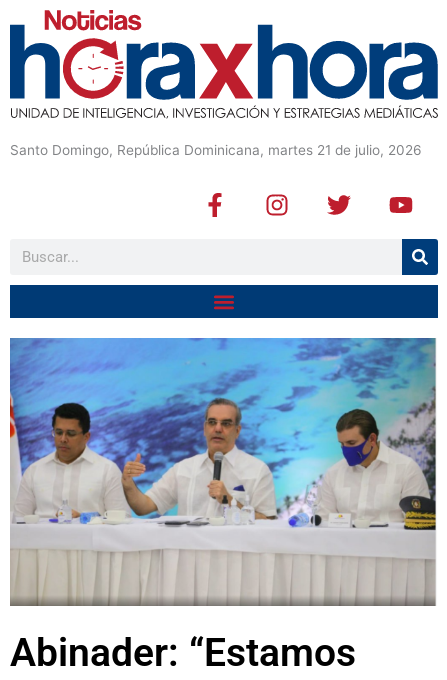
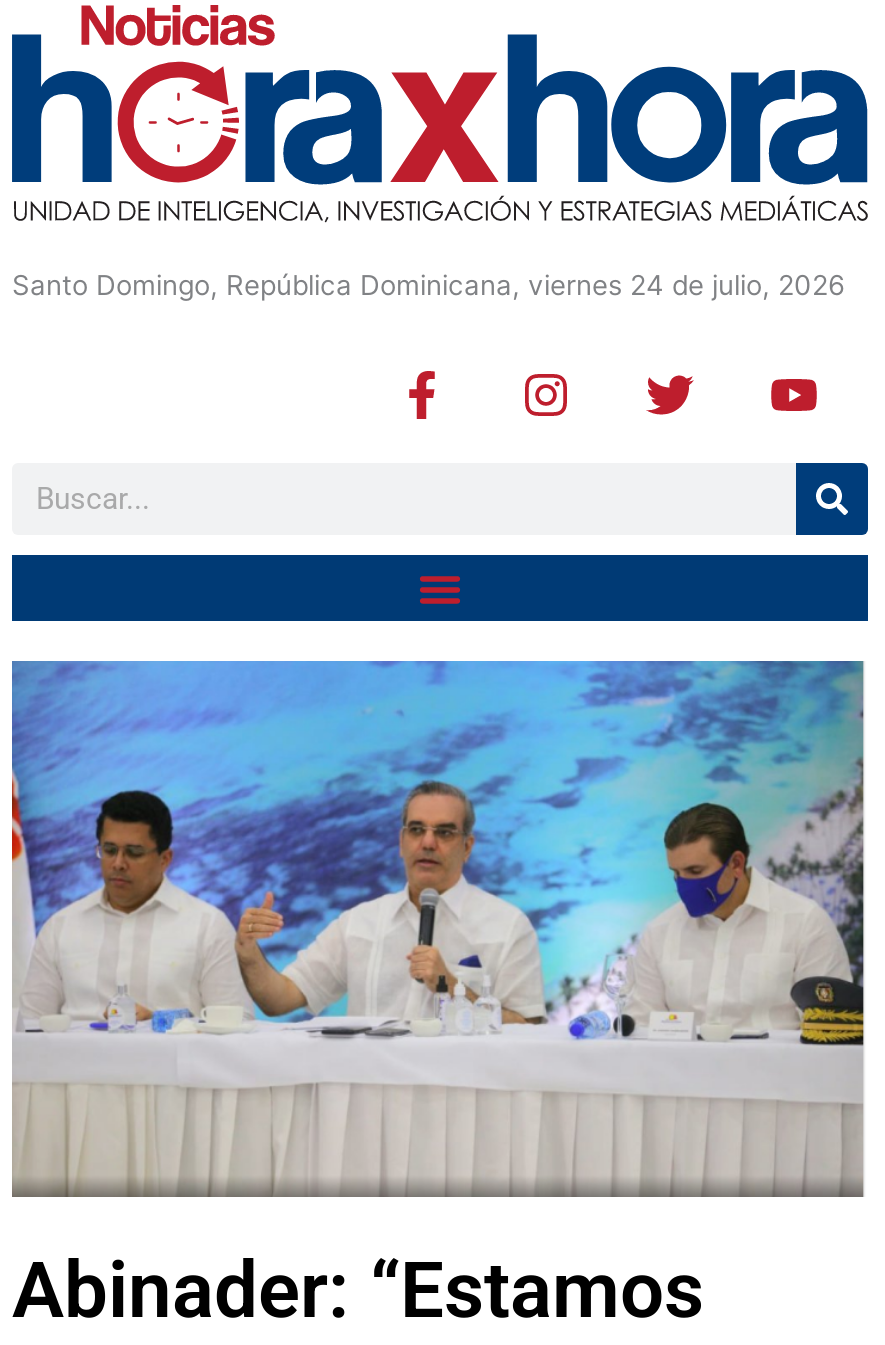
[10,142,422,158] Santo Domingo, República Dominicana, martes 21 de julio, 2026 -> [12,269,846,301] Santo Domingo, República Dominicana, viernes 24 de julio, 2026

